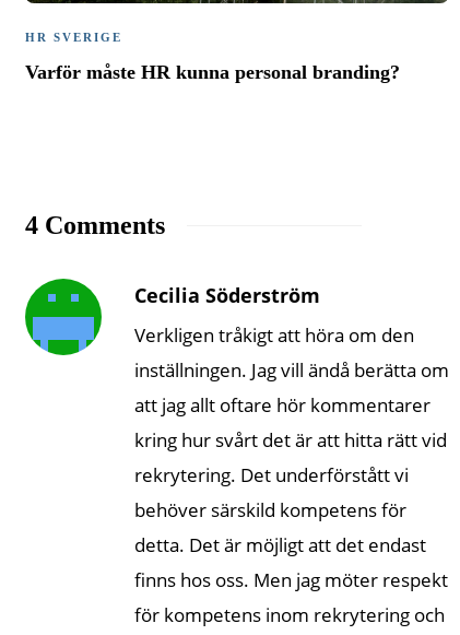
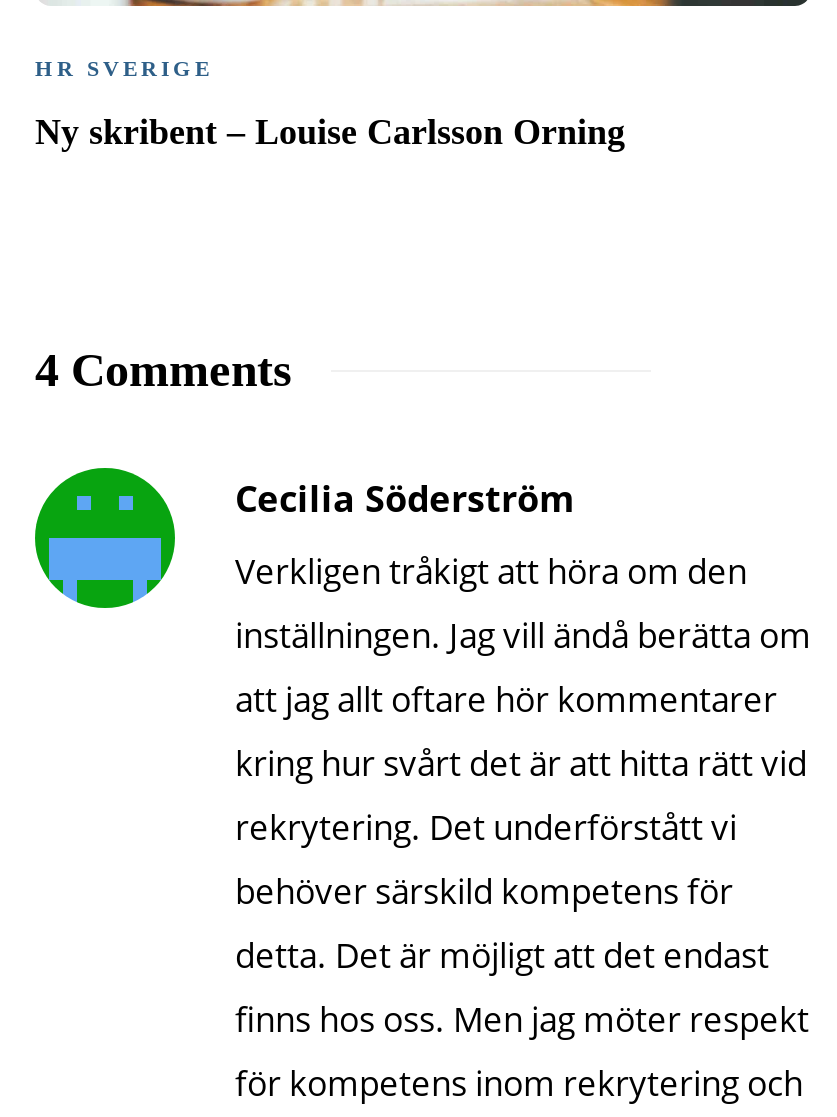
[25,61,405,83] Varför måste HR kunna personal branding? -> [35,112,635,152] Ny skribent – Louise Carlsson Orning

